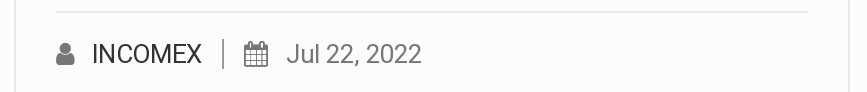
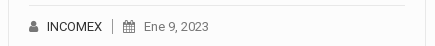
[286,38,422,68] Jul 22, 2022 -> [144,19,209,34] Ene 9, 2023

